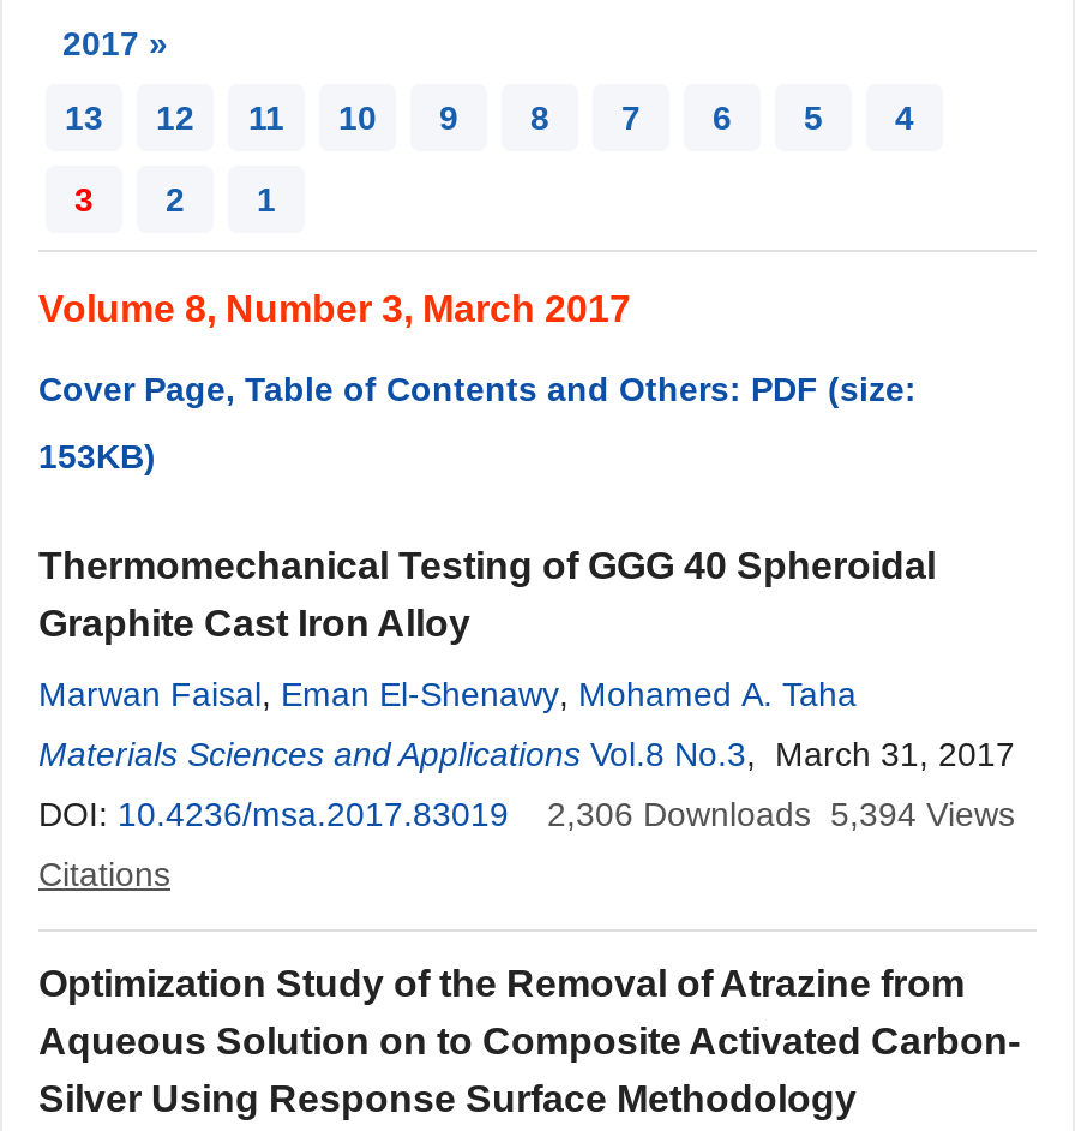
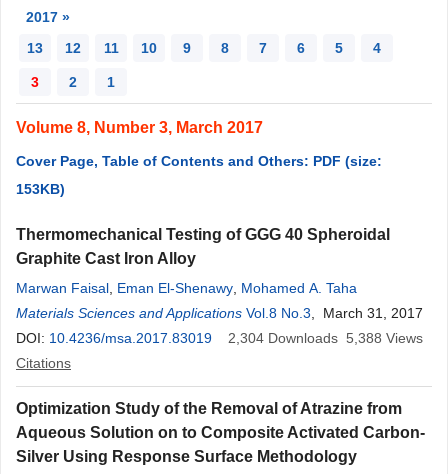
[547,795,1015,833] 2,306 Downloads 5,394 Views -> [228,330,423,346] 2,304 Downloads 5,388 Views

